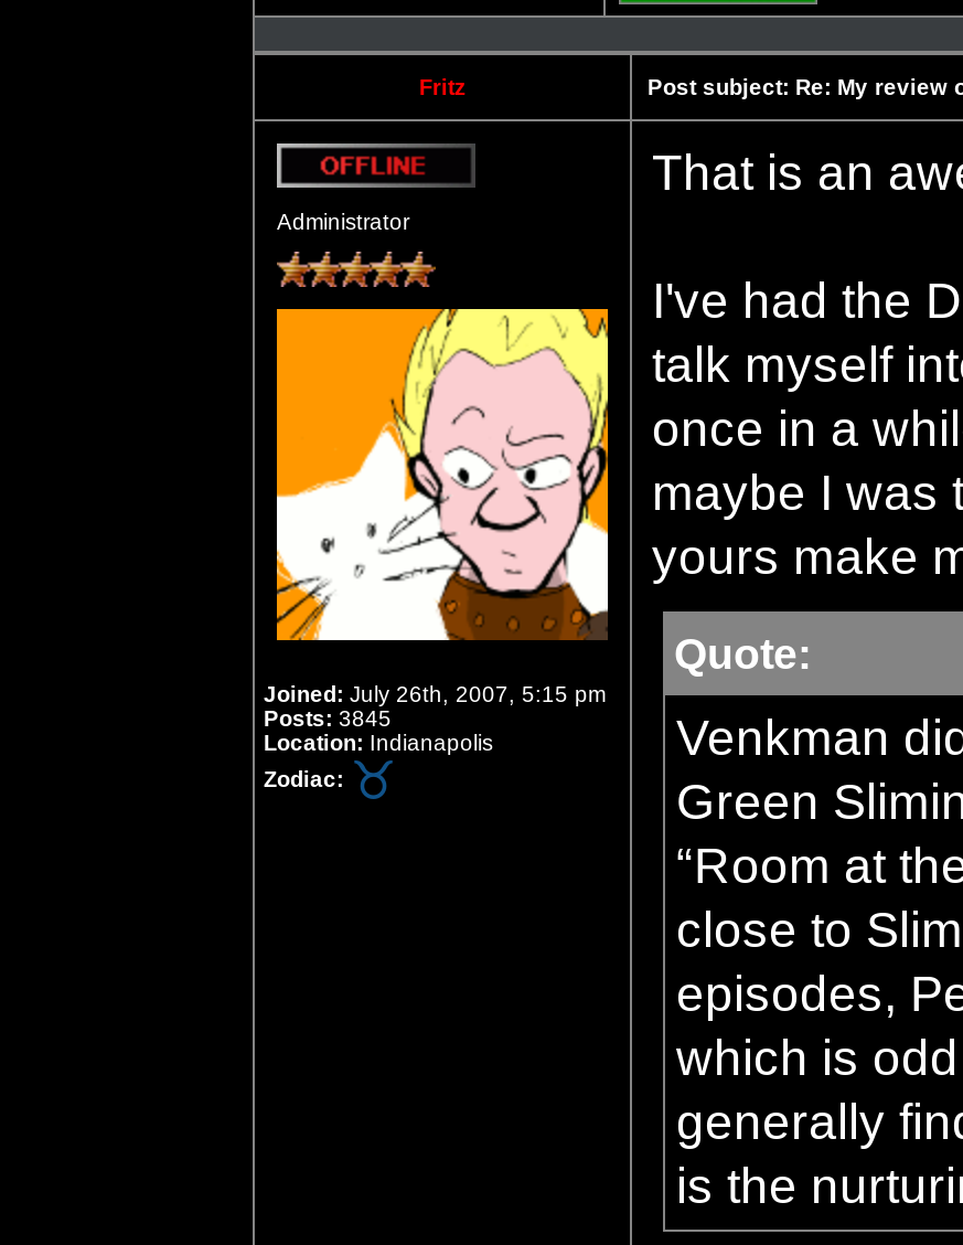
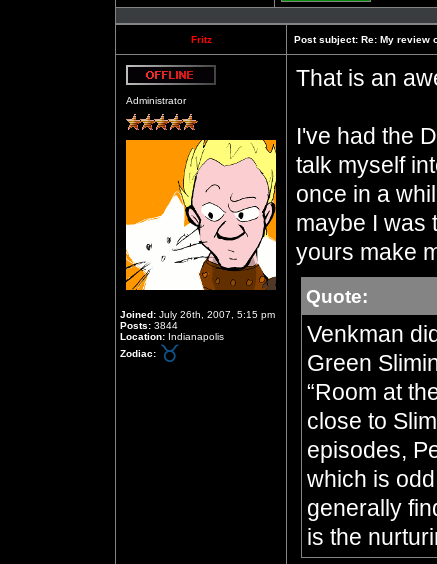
[264,706,392,731] Posts: 3845 -> [120,320,178,331] Posts: 3844

